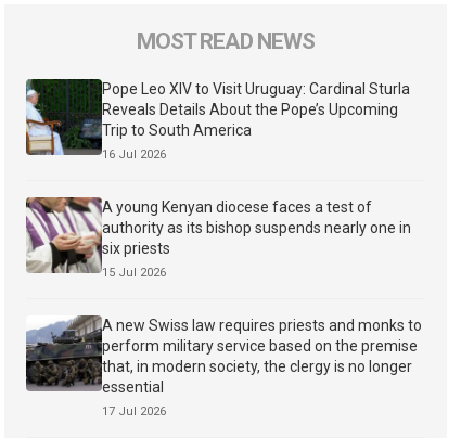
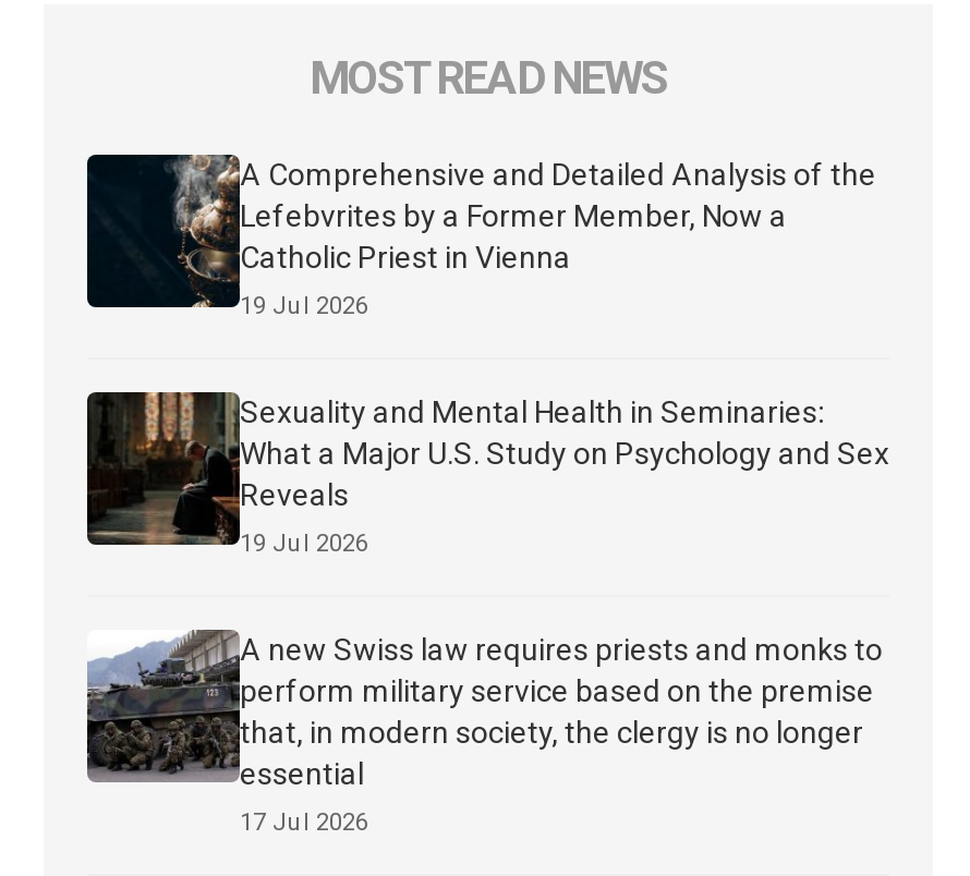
[25,79,410,156] [image] | Pope Leo XIV to Visit Uruguay: Cardinal Sturla | Reveals Details About the Pope’s Upcoming | Trip to South America -> [85,155,876,309] [image] | A Comprehensive and Detailed Analysis of the | Lefebvrites by a Former Member, Now a | Catholic Priest in Vienna
[102,147,166,161] 16 Jul 2026 -> [240,292,368,320] 19 Jul 2026
[25,196,411,273] [image] | A young Kenyan diocese faces a test of | authority as its bishop suspends nearly one in | six priests -> [85,390,889,547] [image] | Sexuality and Mental Health in Seminaries: | What a Major U.S. Study on Psychology and Sex | Reveals
[102,265,166,279] 15 Jul 2026 -> [240,529,368,557] 19 Jul 2026

